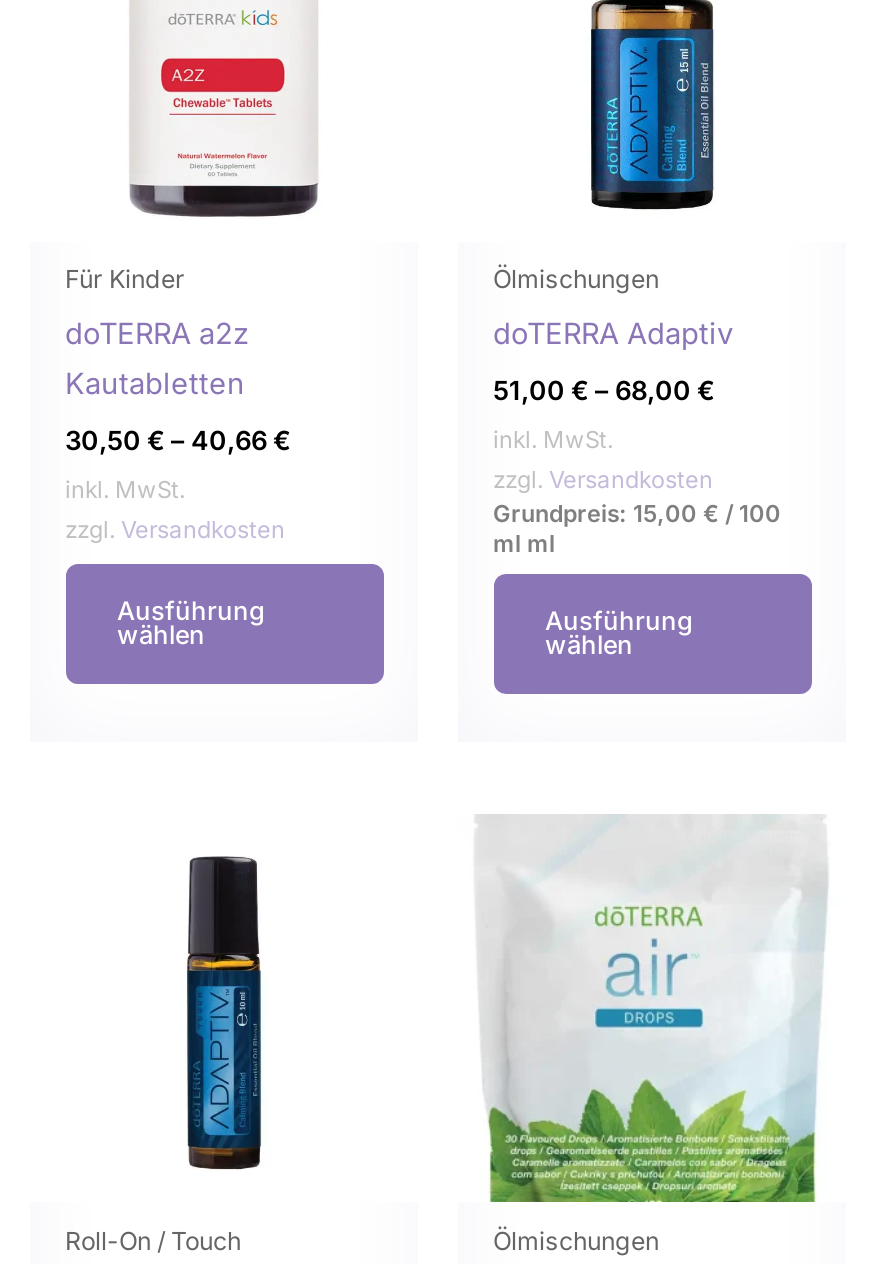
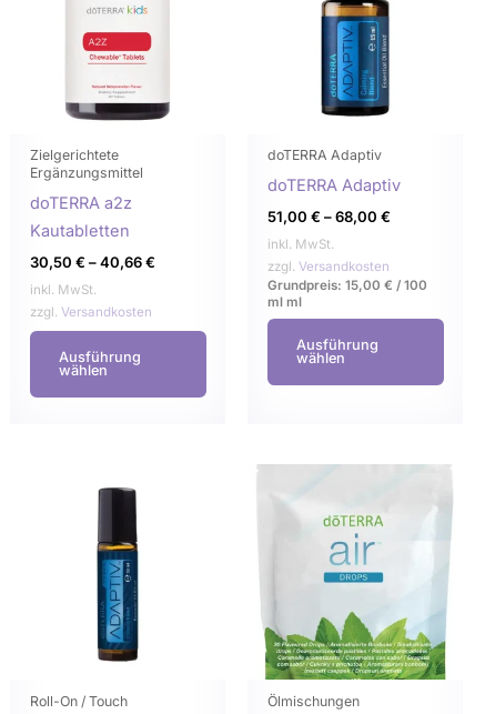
[65,265,185,295] Für Kinder -> [29,147,143,181] Zielgerichtete | Ergänzungsmittel
[493,265,659,295] Ölmischungen -> [267,147,381,164] doTERRA Adaptiv

